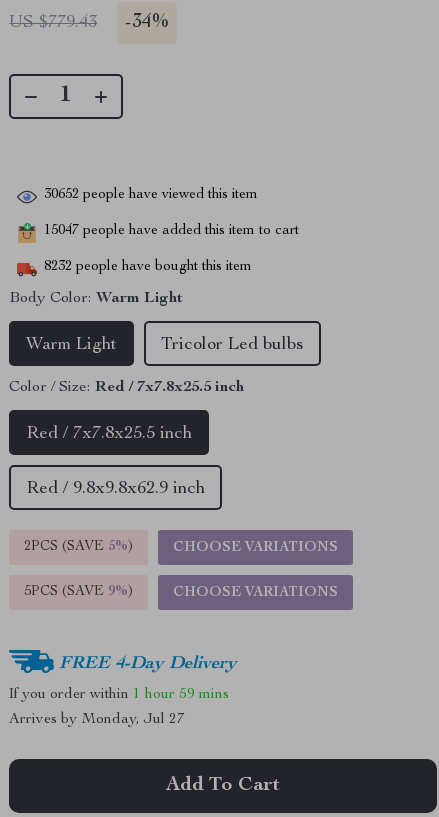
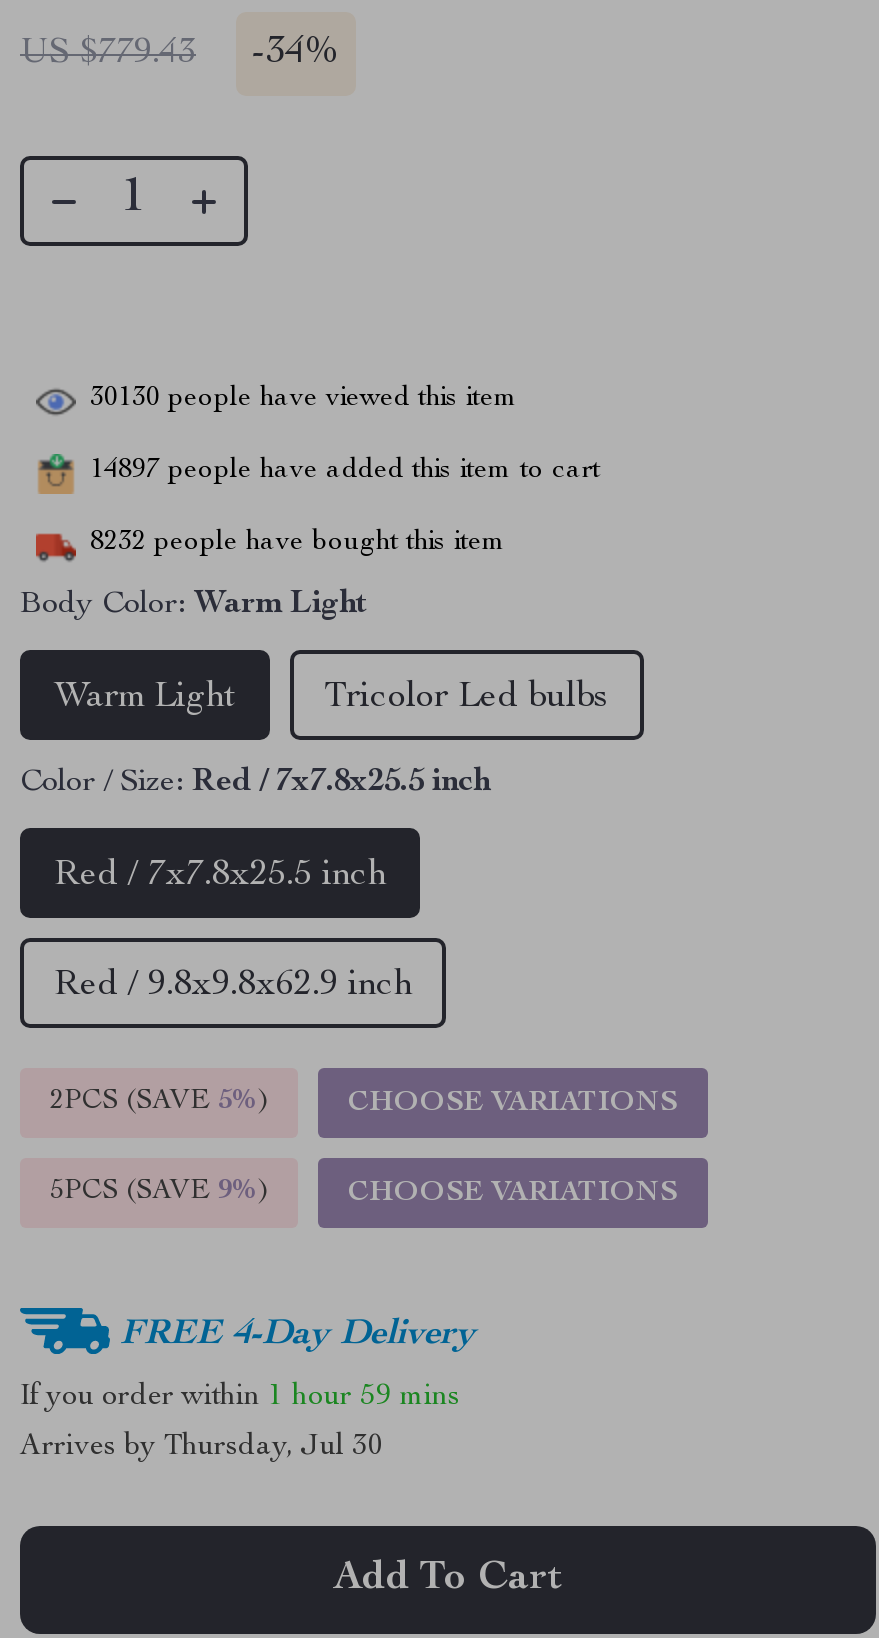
[44,188,258,202] 30652 people have viewed this item -> [90,385,518,413] 30130 people have viewed this item
[44,224,299,238] 15047 people have added this item to cart -> [90,457,600,485] 14897 people have added this item to cart
[9,712,185,727] Arrives by Monday, Jul 27 -> [20,1432,384,1462] Arrives by Thursday, Jul 30

